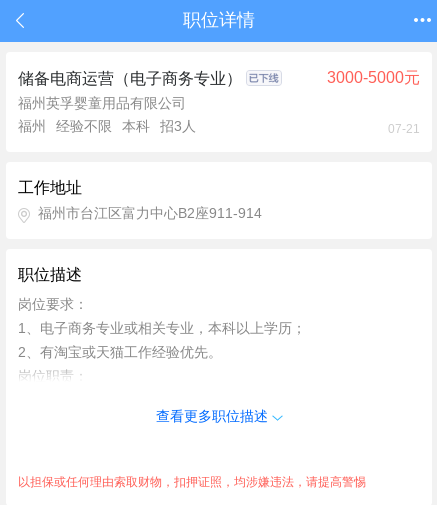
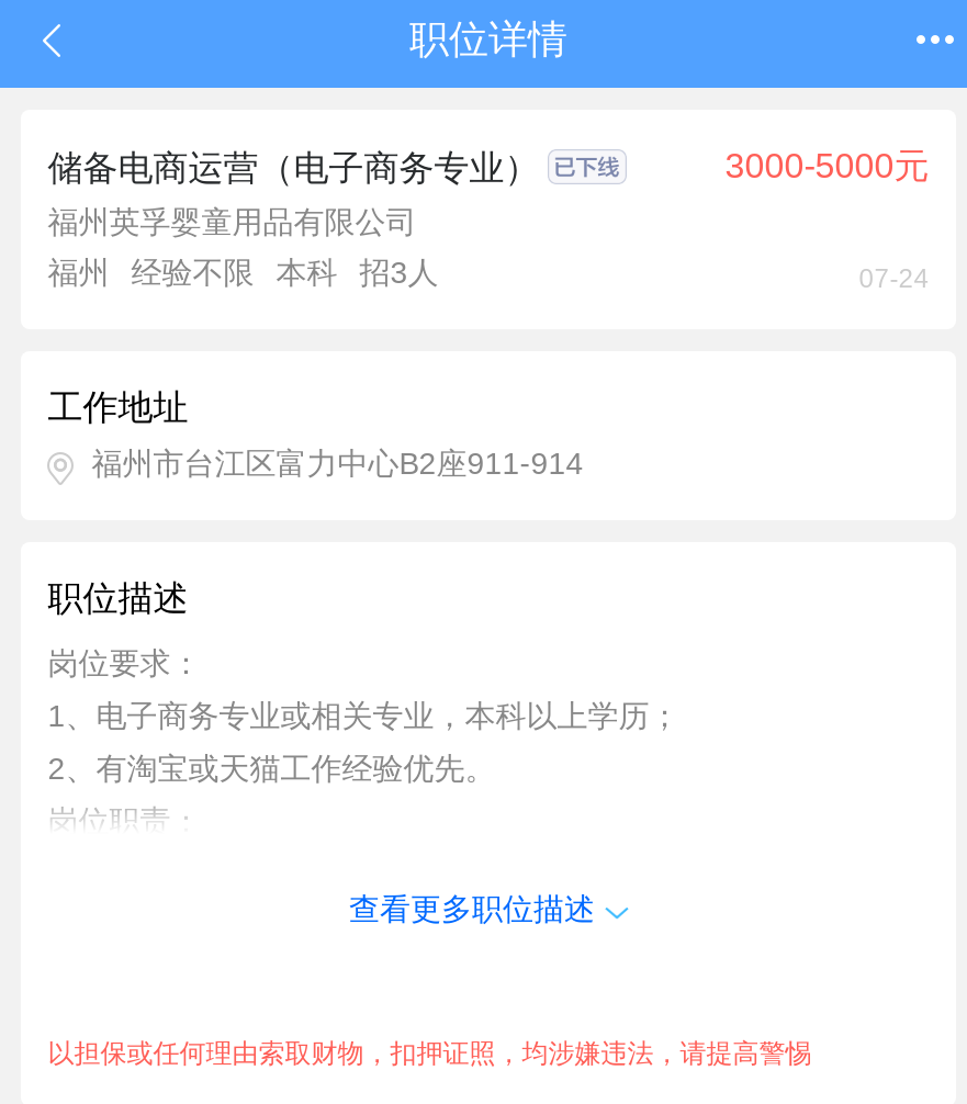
[388,122,420,136] 07-21 -> [859,263,929,294] 07-24

